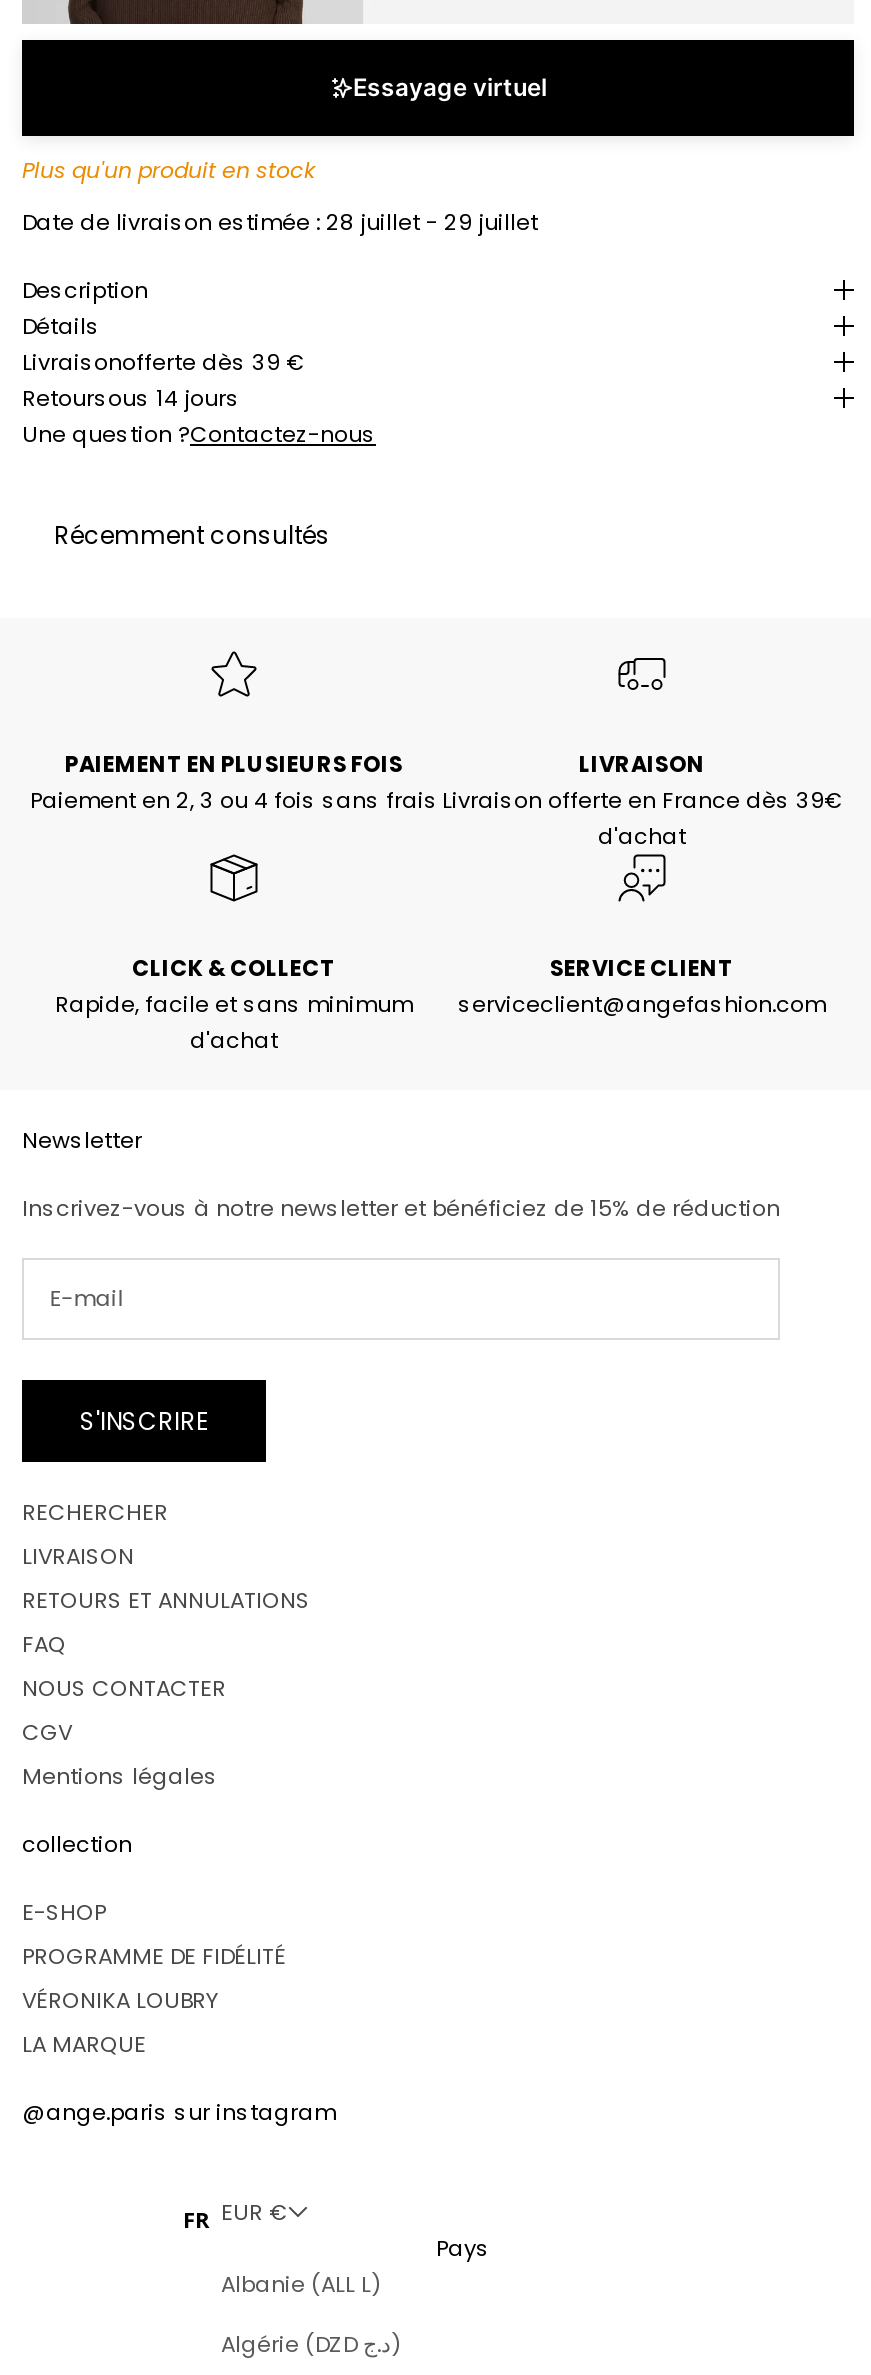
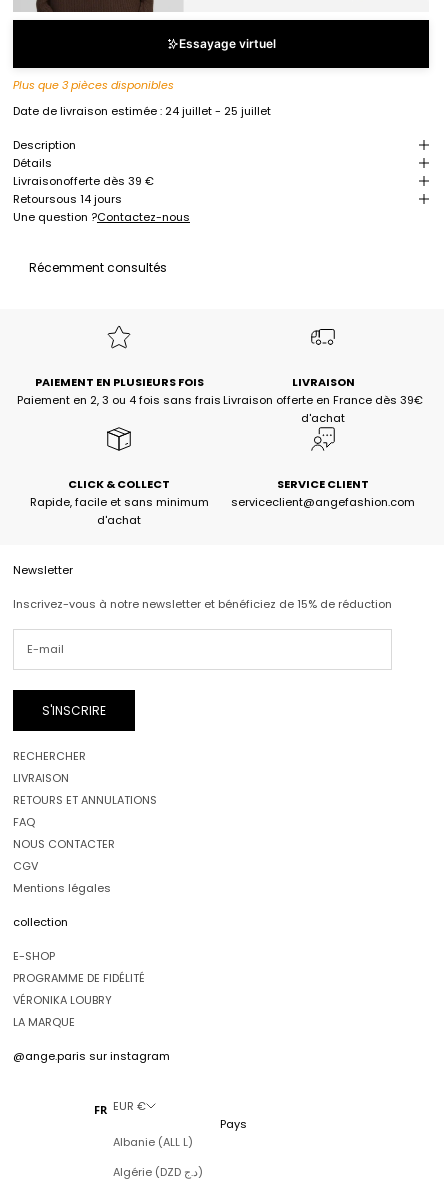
[22,154,316,186] Plus qu'un produit en stock -> [13,77,174,93] Plus que 3 pièces disponibles
[22,206,538,238] Date de livraison estimée : 28 juillet - 29 juillet -> [13,103,271,119] Date de livraison estimée : 24 juillet - 25 juillet

